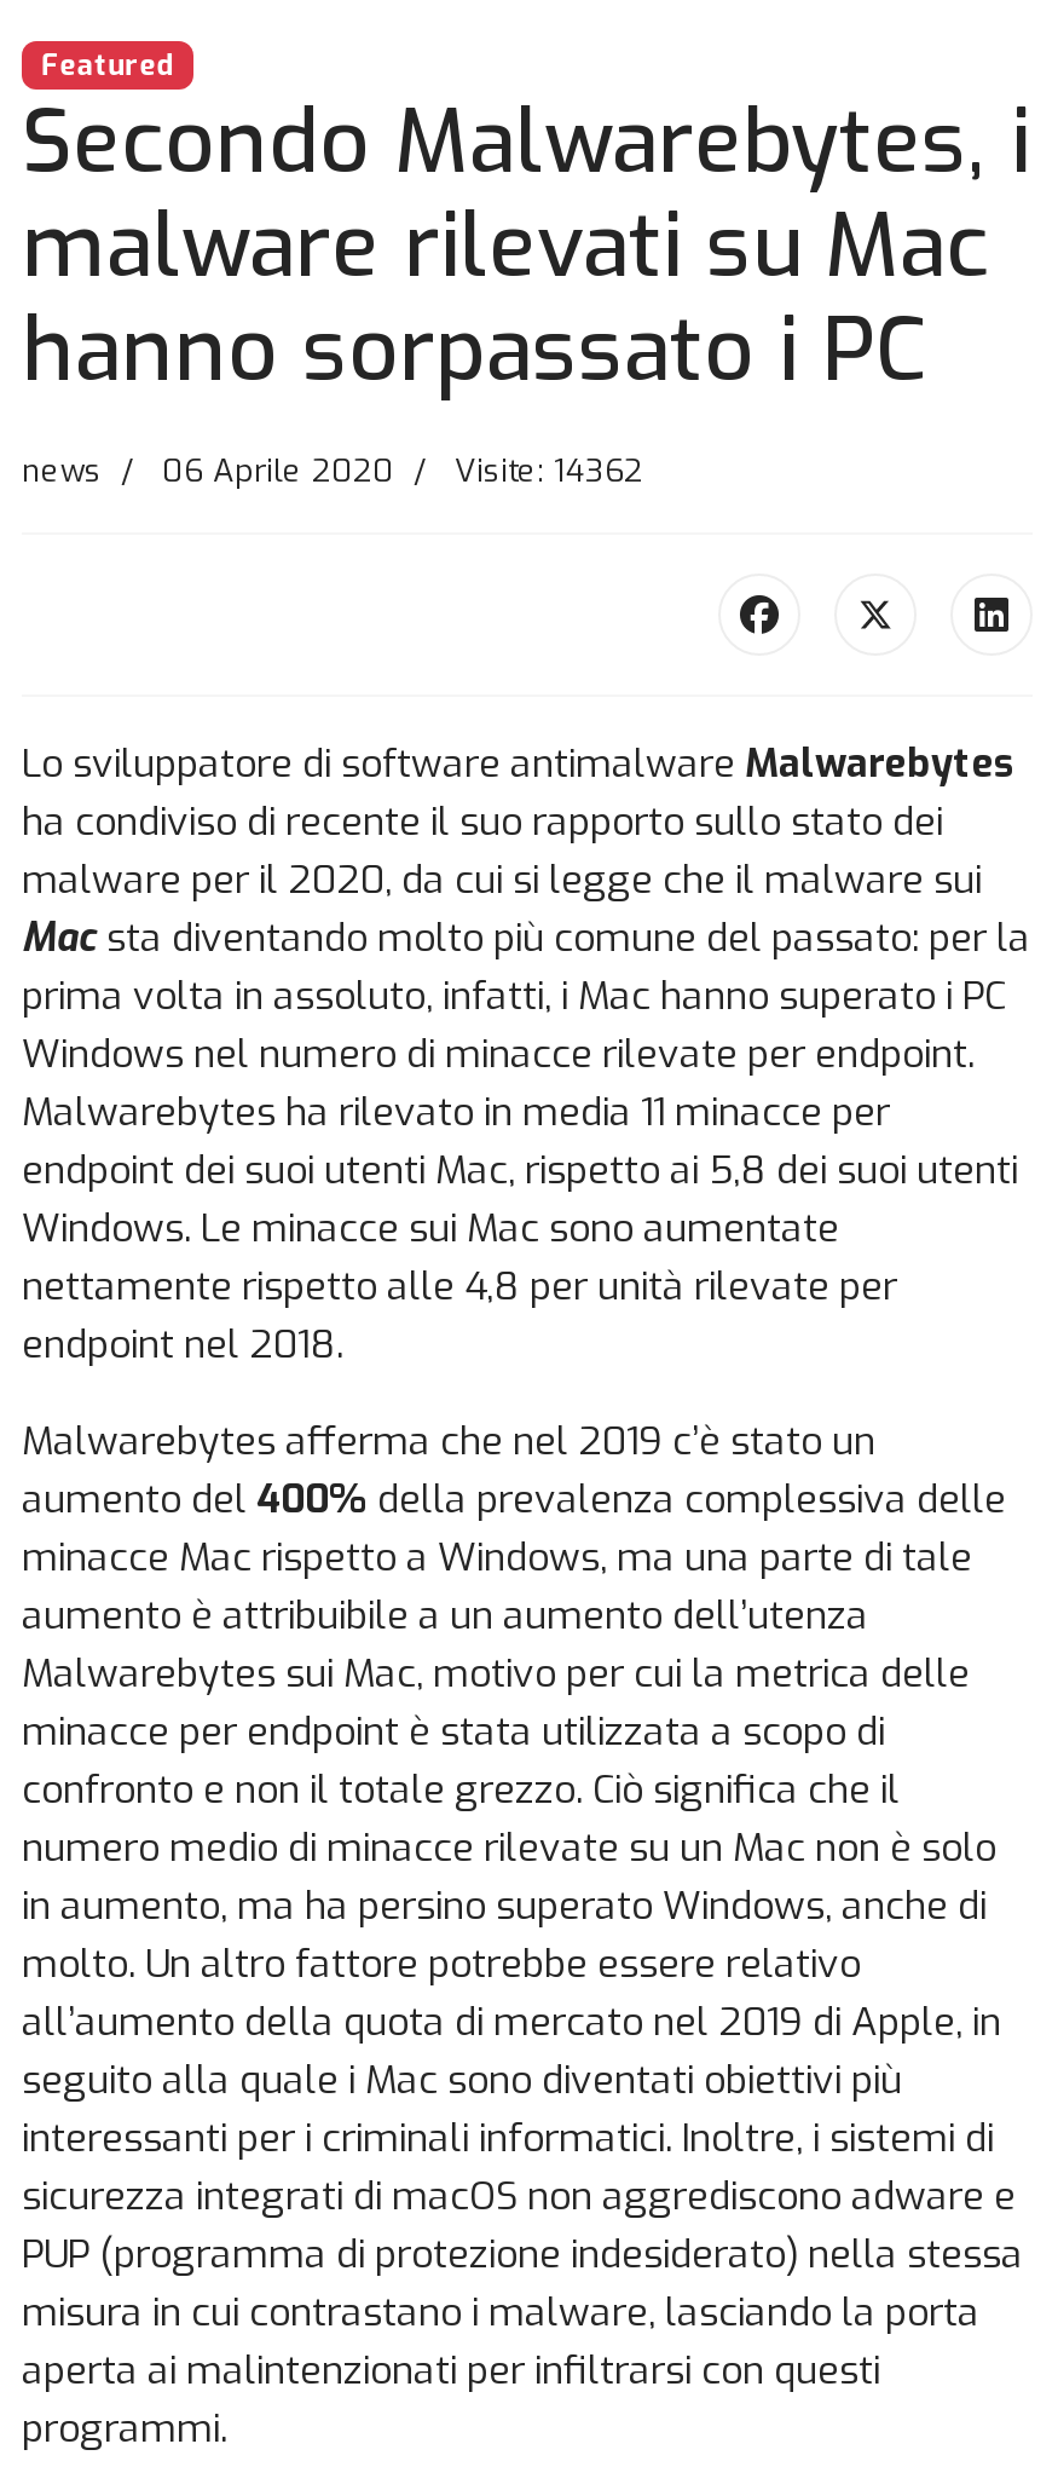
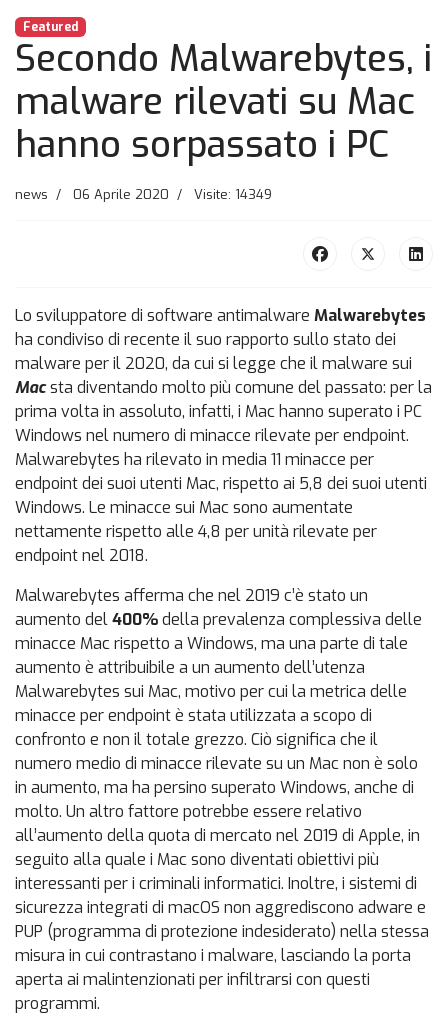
[22,450,643,491] news 06 Aprile 2020 Visite: 14362 -> [15,186,272,203] news 06 Aprile 2020 Visite: 14349

